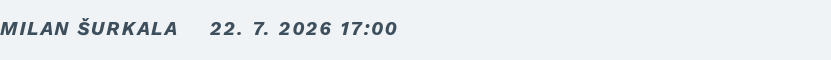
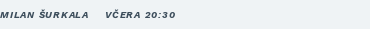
[0,17,398,39] MILAN ŠURKALA 22. 7. 2026 17:00 -> [0,9,175,20] MILAN ŠURKALA VČERA 20:30

